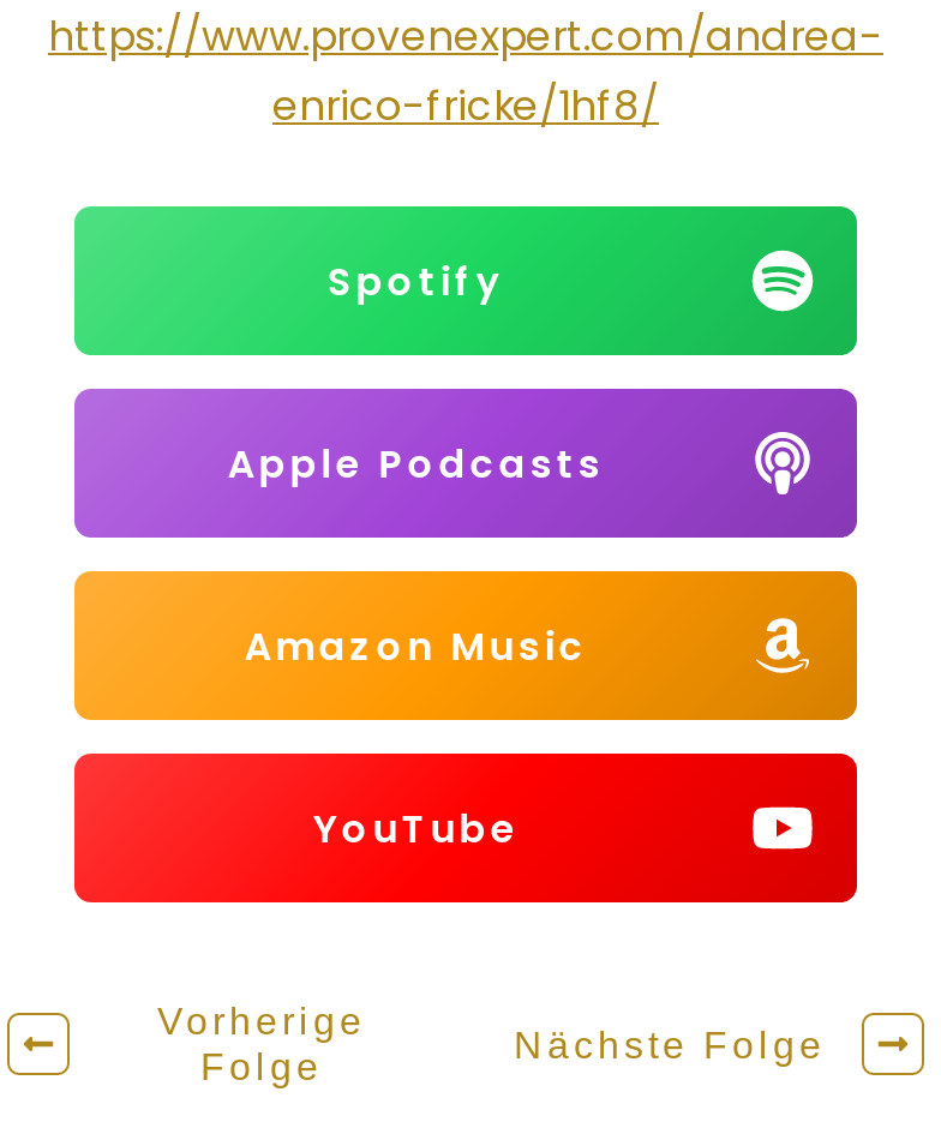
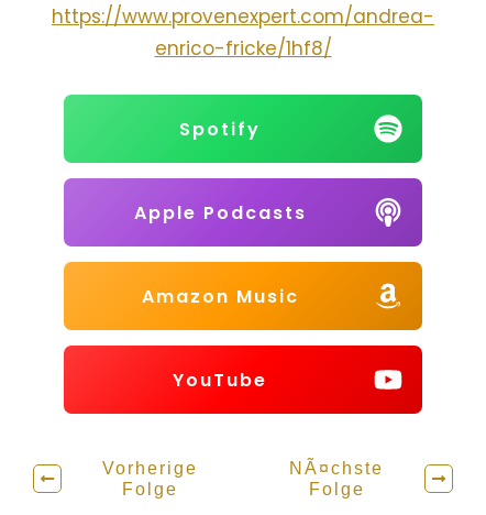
[514,1024,826,1065] Nächste Folge -> [289,459,384,499] NÃ¤chste | Folge

